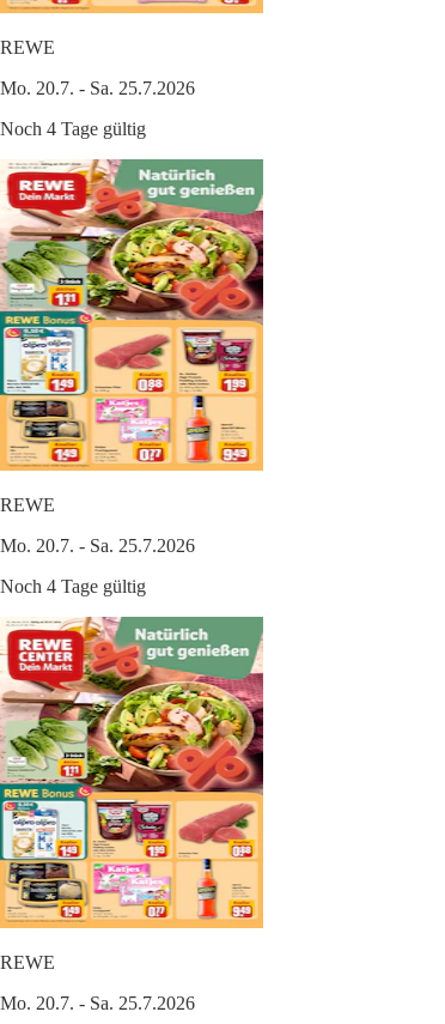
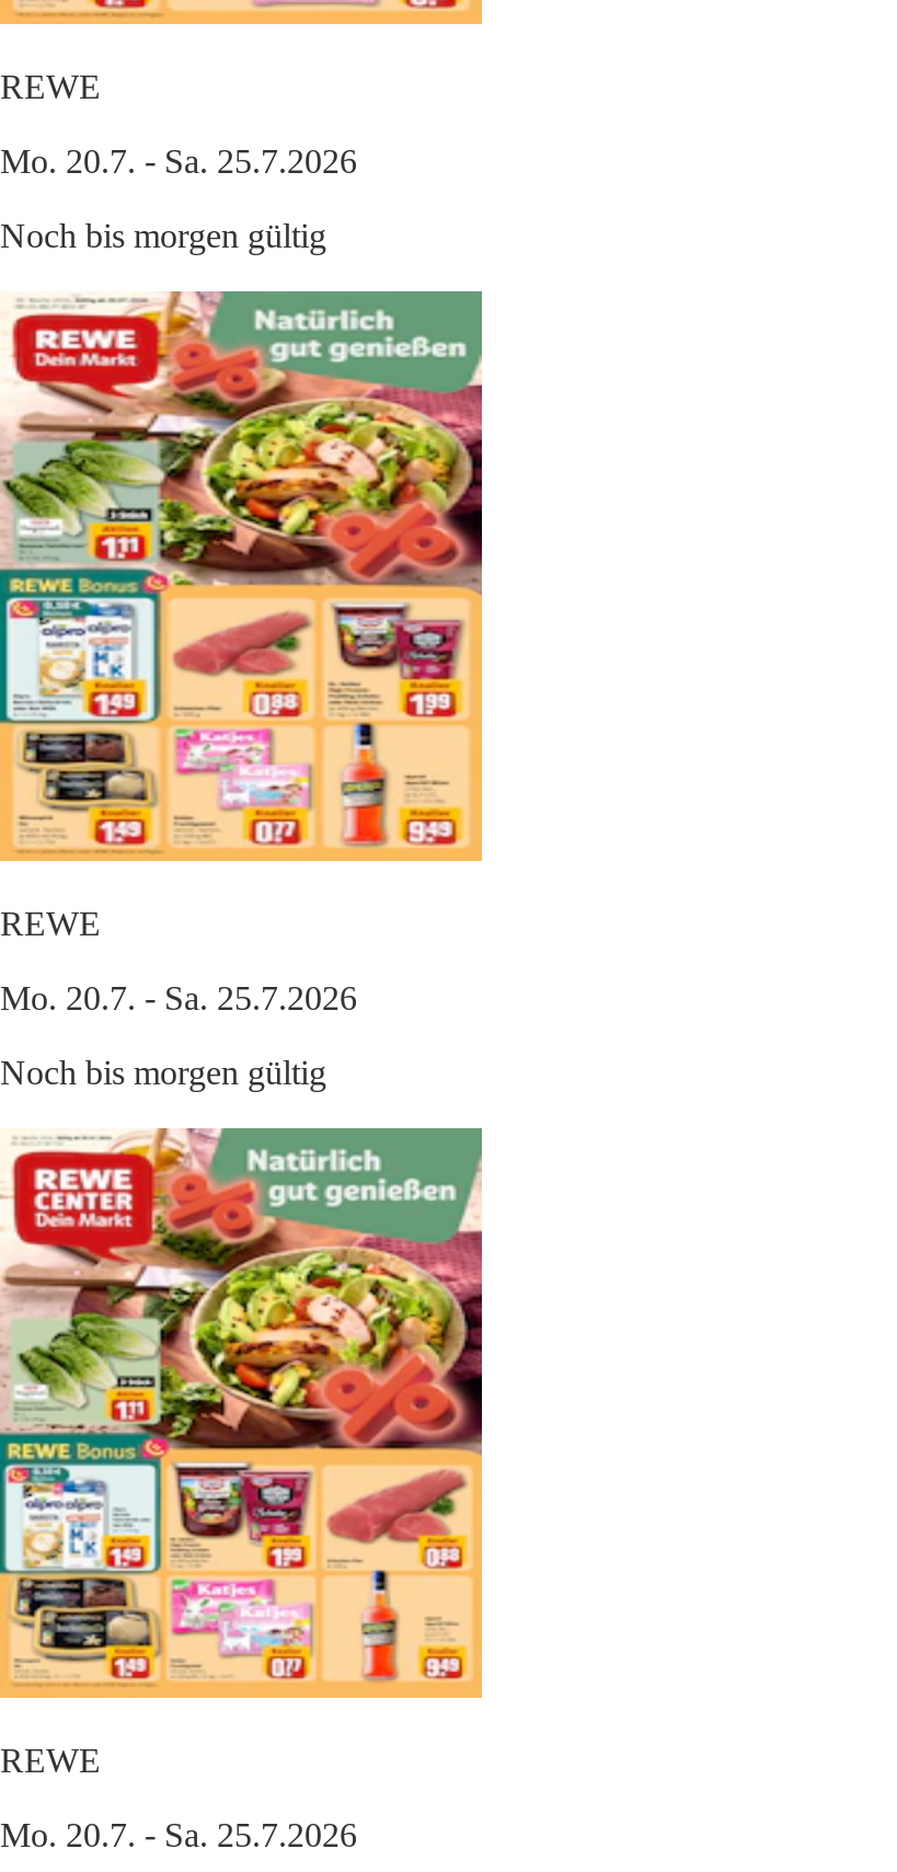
[0,119,146,139] Noch 4 Tage gültig -> [0,218,326,255] Noch bis morgen gültig
[0,576,146,597] Noch 4 Tage gültig -> [0,1054,326,1092] Noch bis morgen gültig

